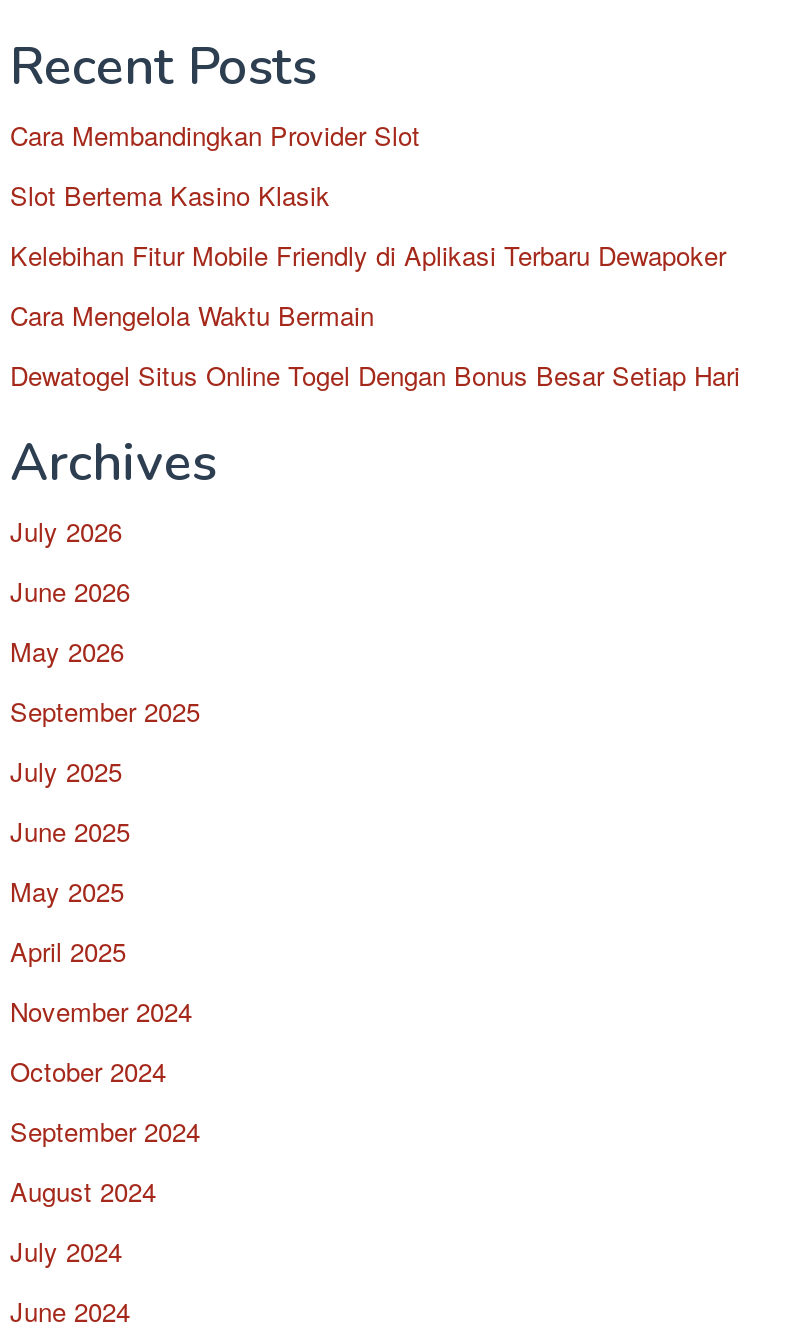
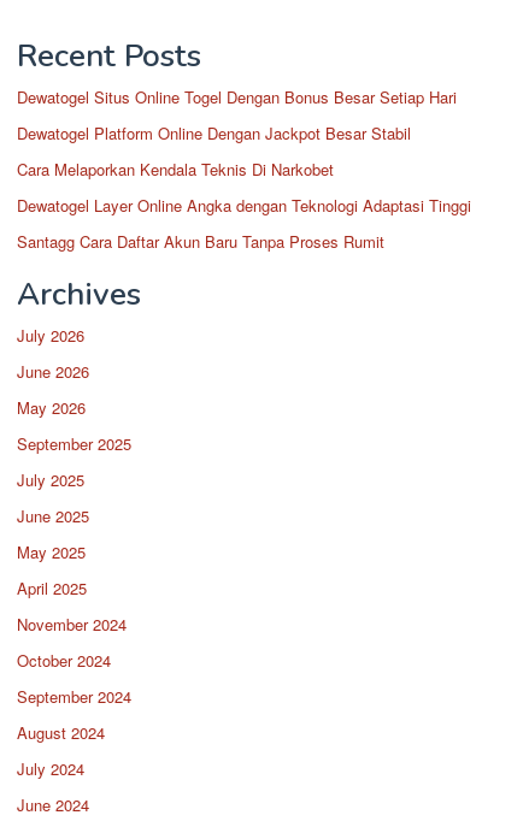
[10,116,726,334] Cara Membandingkan Provider Slot | Slot Bertema Kasino Klasik | Kelebihan Fitur Mobile Friendly di Aplikasi Terbaru Dewapoker | Cara Mengelola Waktu Bermain -> none
moved [10,356,740,394] -> [17,85,457,108]: Dewatogel Situs Online Togel Dengan Bonus Besar Setiap Hari
none -> [17,122,471,253] Dewatogel Platform Online Dengan Jackpot Besar Stabil | Cara Melaporkan Kendala Teknis Di Narkobet | Dewatogel Layer Online Angka dengan Teknologi Adaptasi Tinggi | Santagg Cara Daftar Akun Baru Tanpa Proses Rumit

